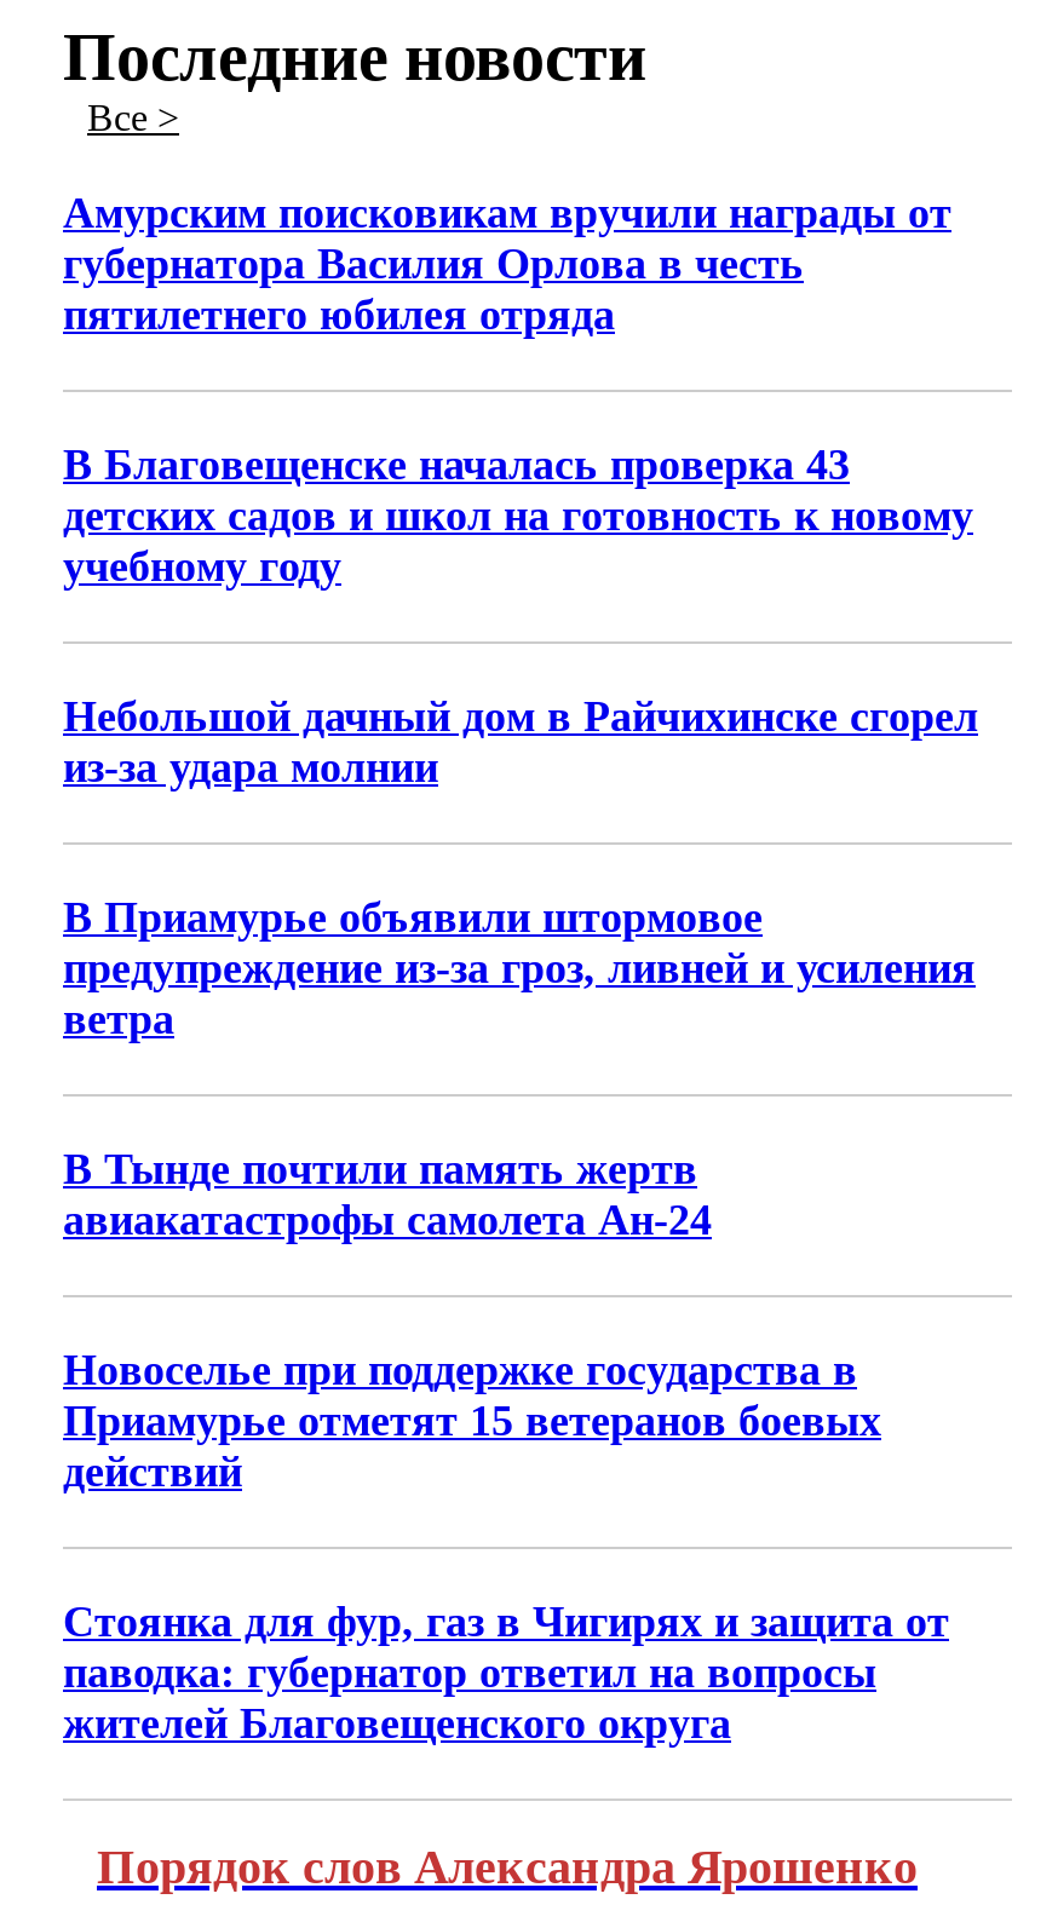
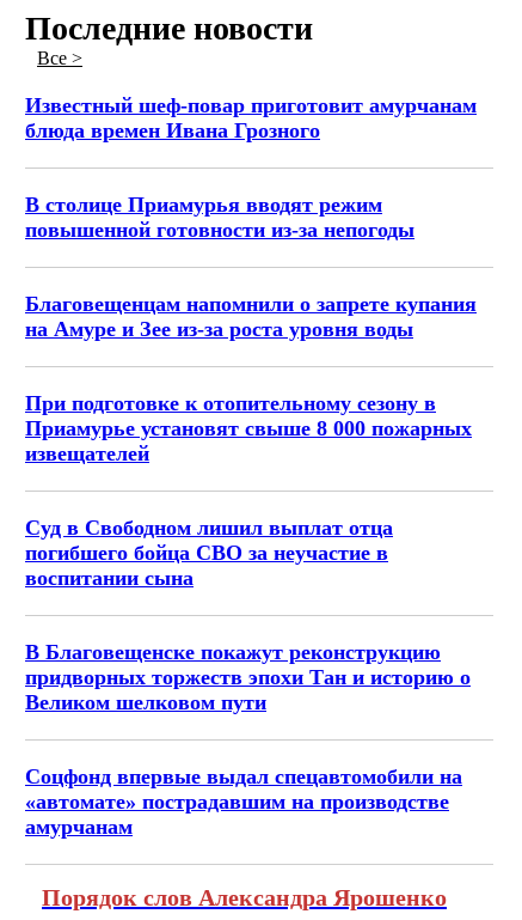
[63,190,951,340] Амурским поисковикам вручили награды от | губернатора Василия Орлова в честь | пятилетнего юбилея отряда -> [25,94,477,143] Известный шеф-повар приготовит амурчанам | блюда времен Ивана Грозного
[63,441,973,591] В Благовещенске началась проверка 43 | детских садов и школ на готовность к новому | учебному году -> [25,193,414,242] В столице Приамурья вводят режим | повышенной готовности из-за непогоды
[63,693,978,792] Небольшой дачный дом в Райчихинске сгорел | из-за удара молнии -> [25,292,477,341] Благовещенцам напомнили о запрете купания | на Амуре и Зее из-за роста уровня воды
[63,894,976,1044] В Приамурье объявили штормовое | предупреждение из-за гроз, ливней и усиления | ветра -> [25,392,472,466] При подготовке к отопительному сезону в | Приамурье установят свыше 8 000 пожарных | извещателей
[63,1146,712,1245] В Тынде почтили память жертв | авиакатастрофы самолета Ан-24 -> [25,516,393,590] Суд в Свободном лишил выплат отца | погибшего бойца СВО за неучастие в | воспитании сына
[63,1347,881,1497] Новоселье при поддержке государства в | Приамурье отметят 15 ветеранов боевых | действий -> [25,640,471,715] В Благовещенске покажут реконструкцию | придворных торжеств эпохи Тан и историю о | Великом шелковом пути
[63,1598,949,1748] Стоянка для фур, газ в Чигирях и защита от | паводка: губернатор ответил на вопросы | жителей Благовещенского округа -> [25,765,462,839] Соцфонд впервые выдал спецавтомобили на | «автомате» пострадавшим на производстве | амурчанам

